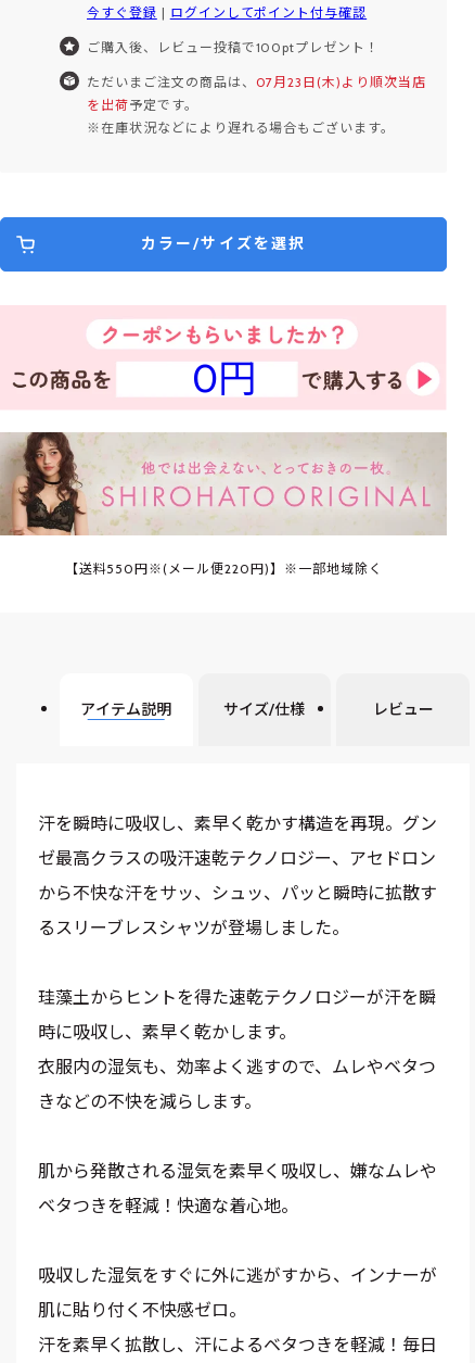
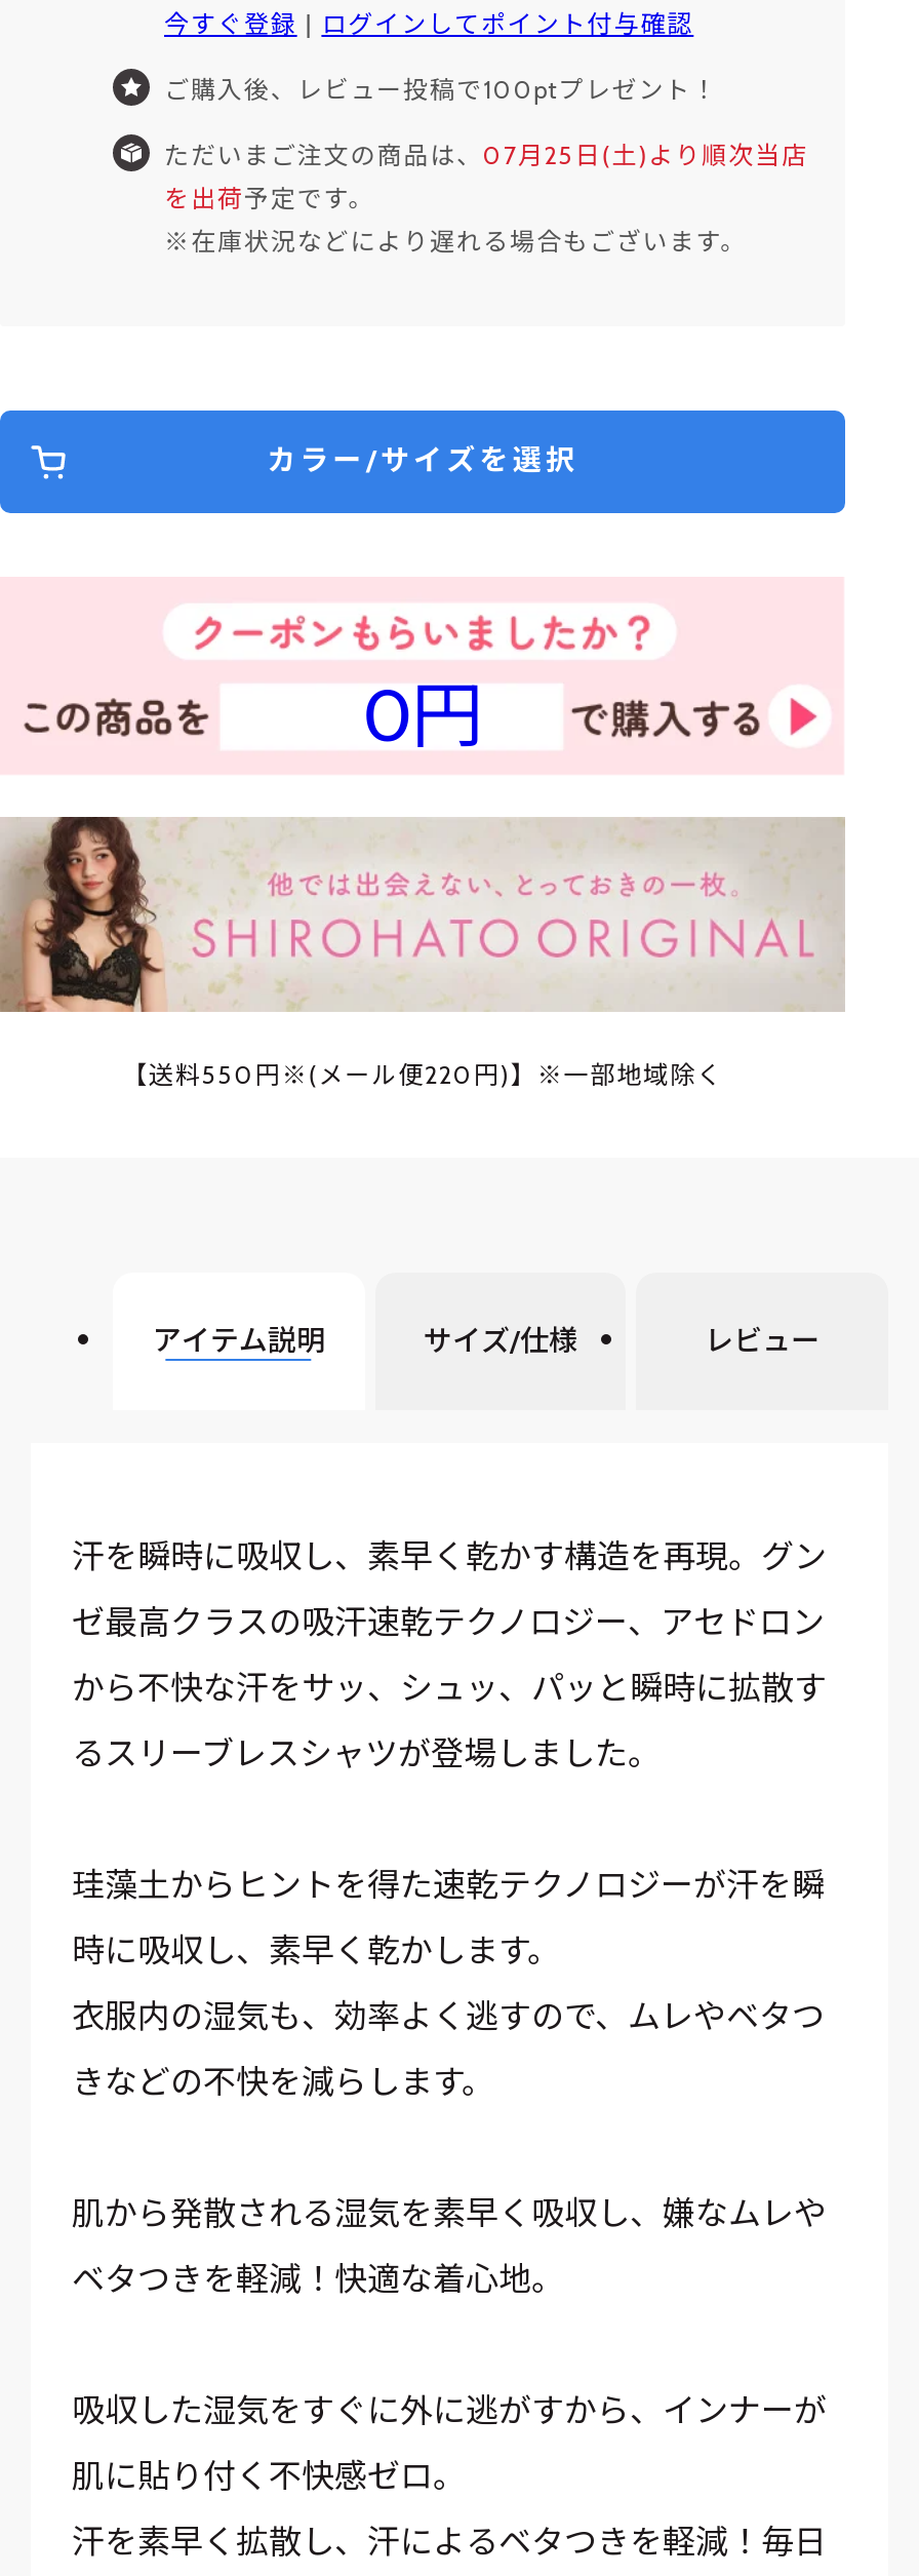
[87,73,426,90] ただいまご注文の商品は、07月23日(木)より順次当店 -> [164,139,808,169] ただいまご注文の商品は、07月25日(土)より順次当店

